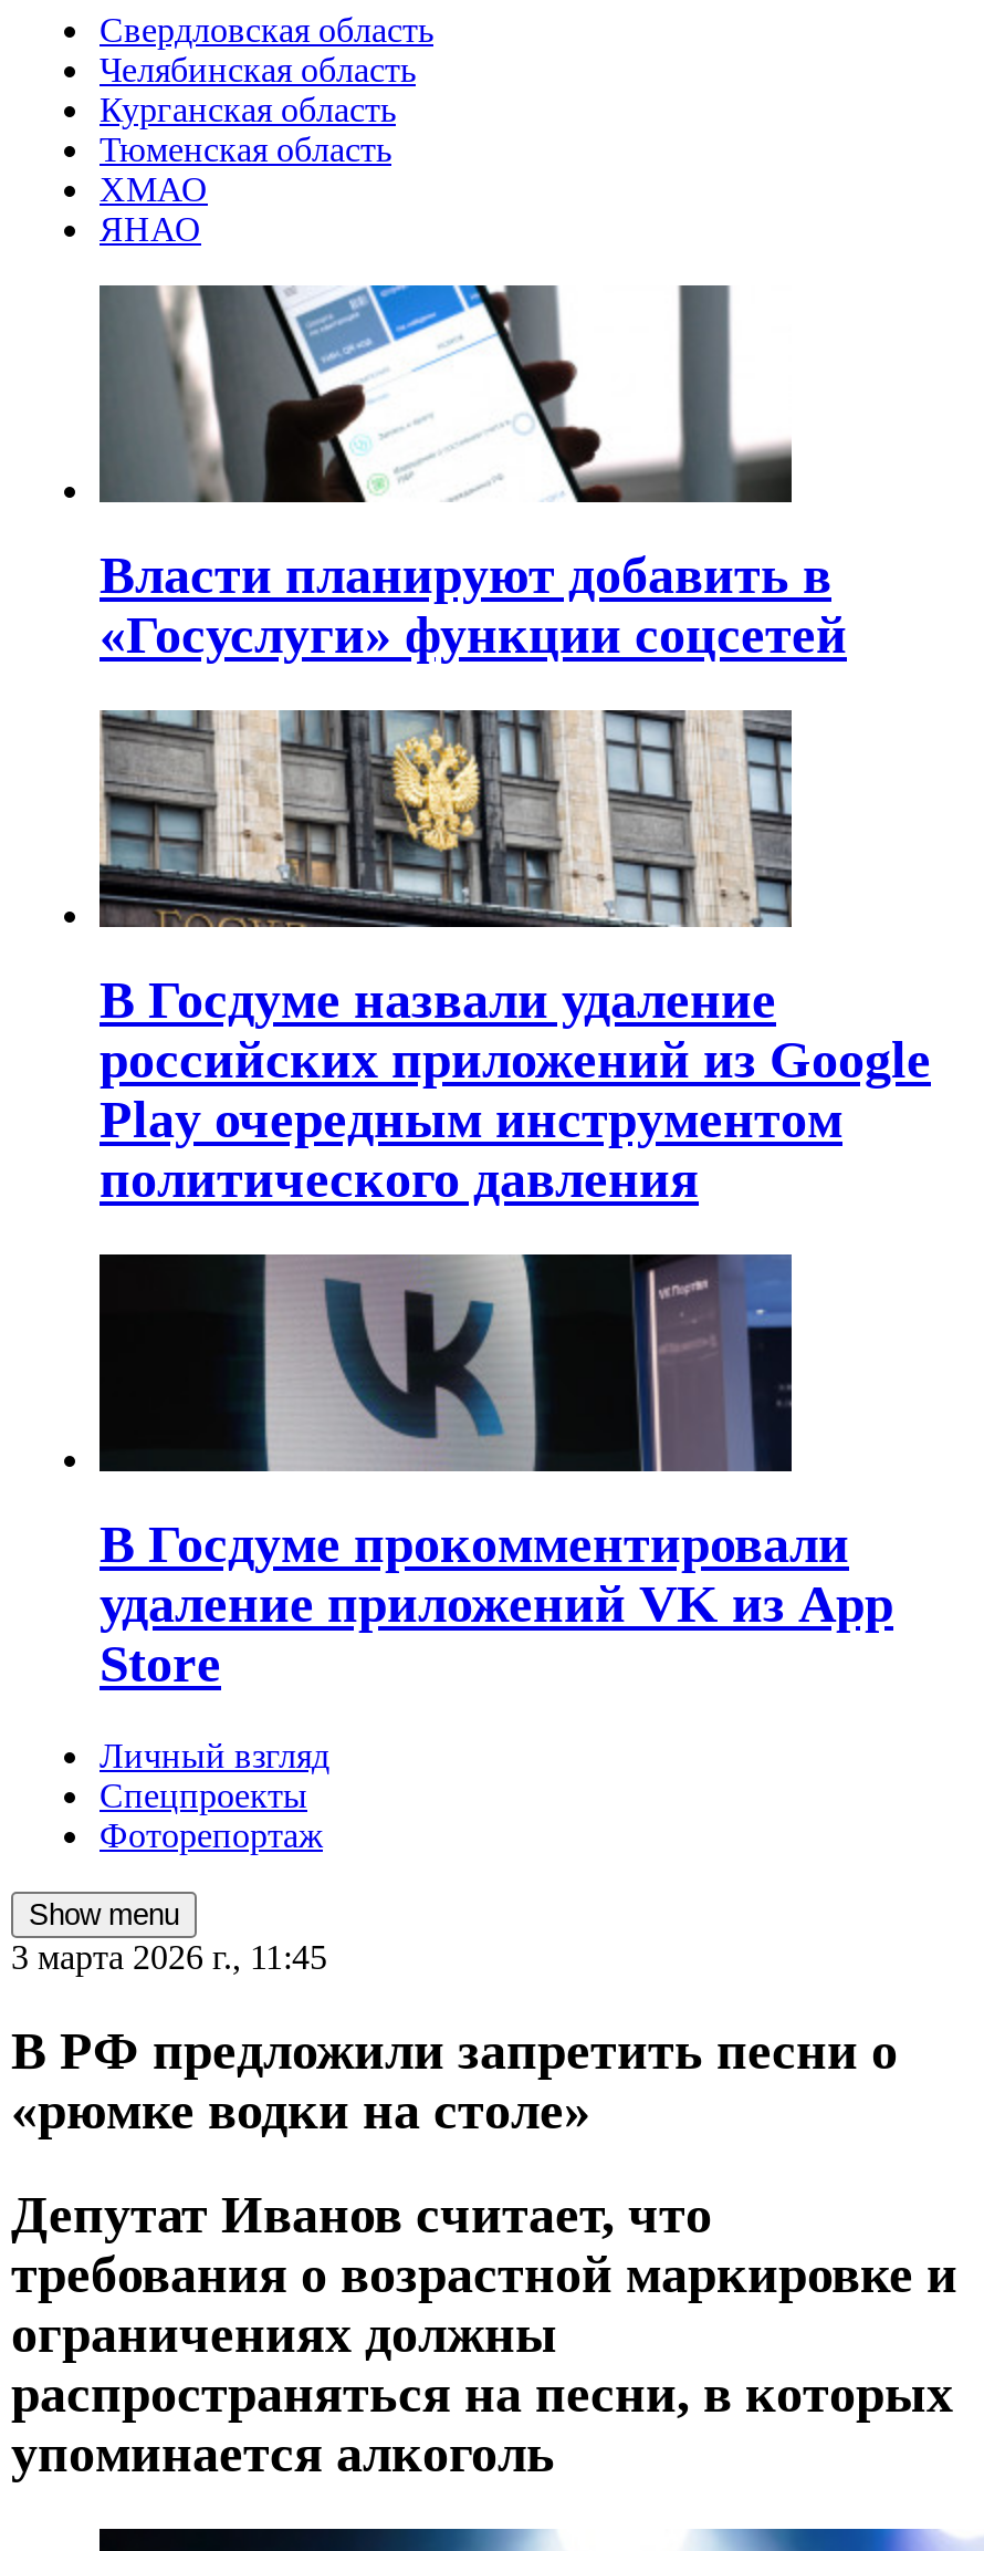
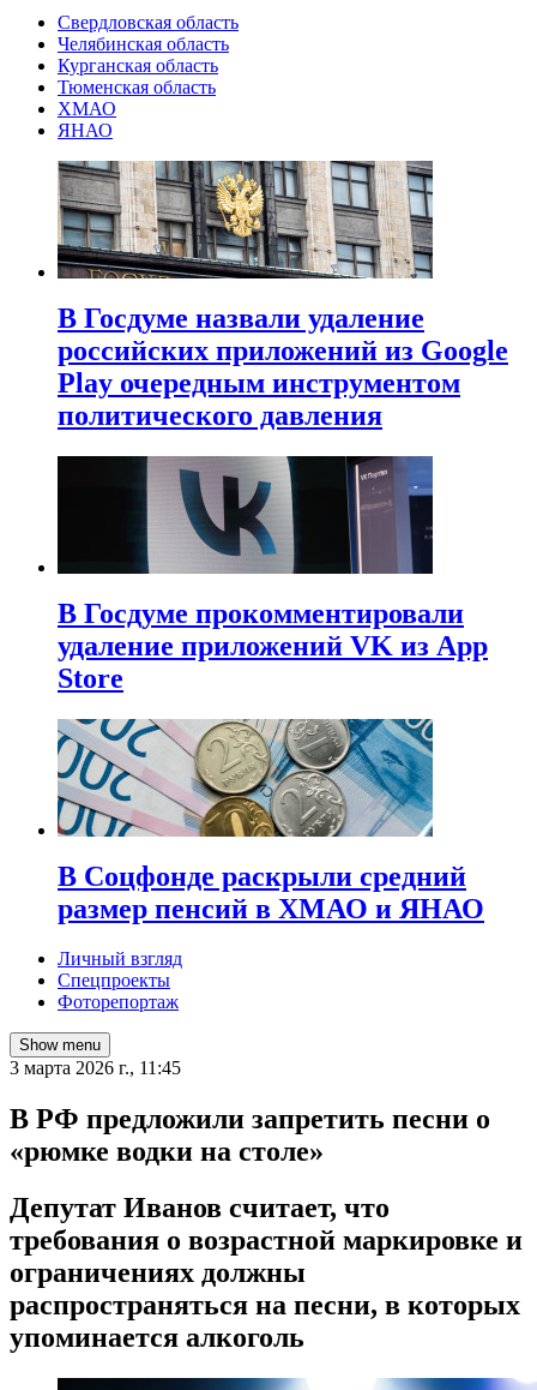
[100,283,847,664] [image] | Власти планируют добавить в | «Госуслуги» функции соцсетей -> none
moved [95,706,931,1691] -> [55,158,508,693]: [image] | В Госдуме назвали удаление | российских приложений из Google | Play очередным инструментом | политического давления | В Госдуме прокомментировали | Store
none -> [56,718,484,924] [image] | В Соцфонде раскрыли средний | размер пенсий в ХМАО и ЯНАО

